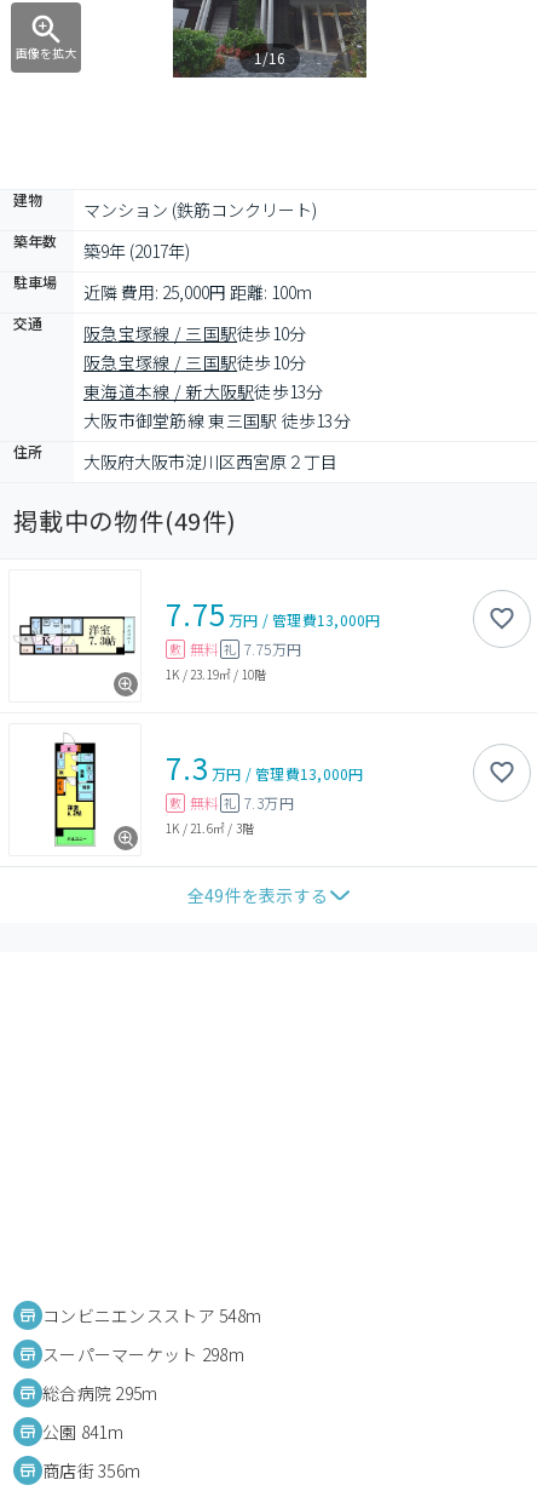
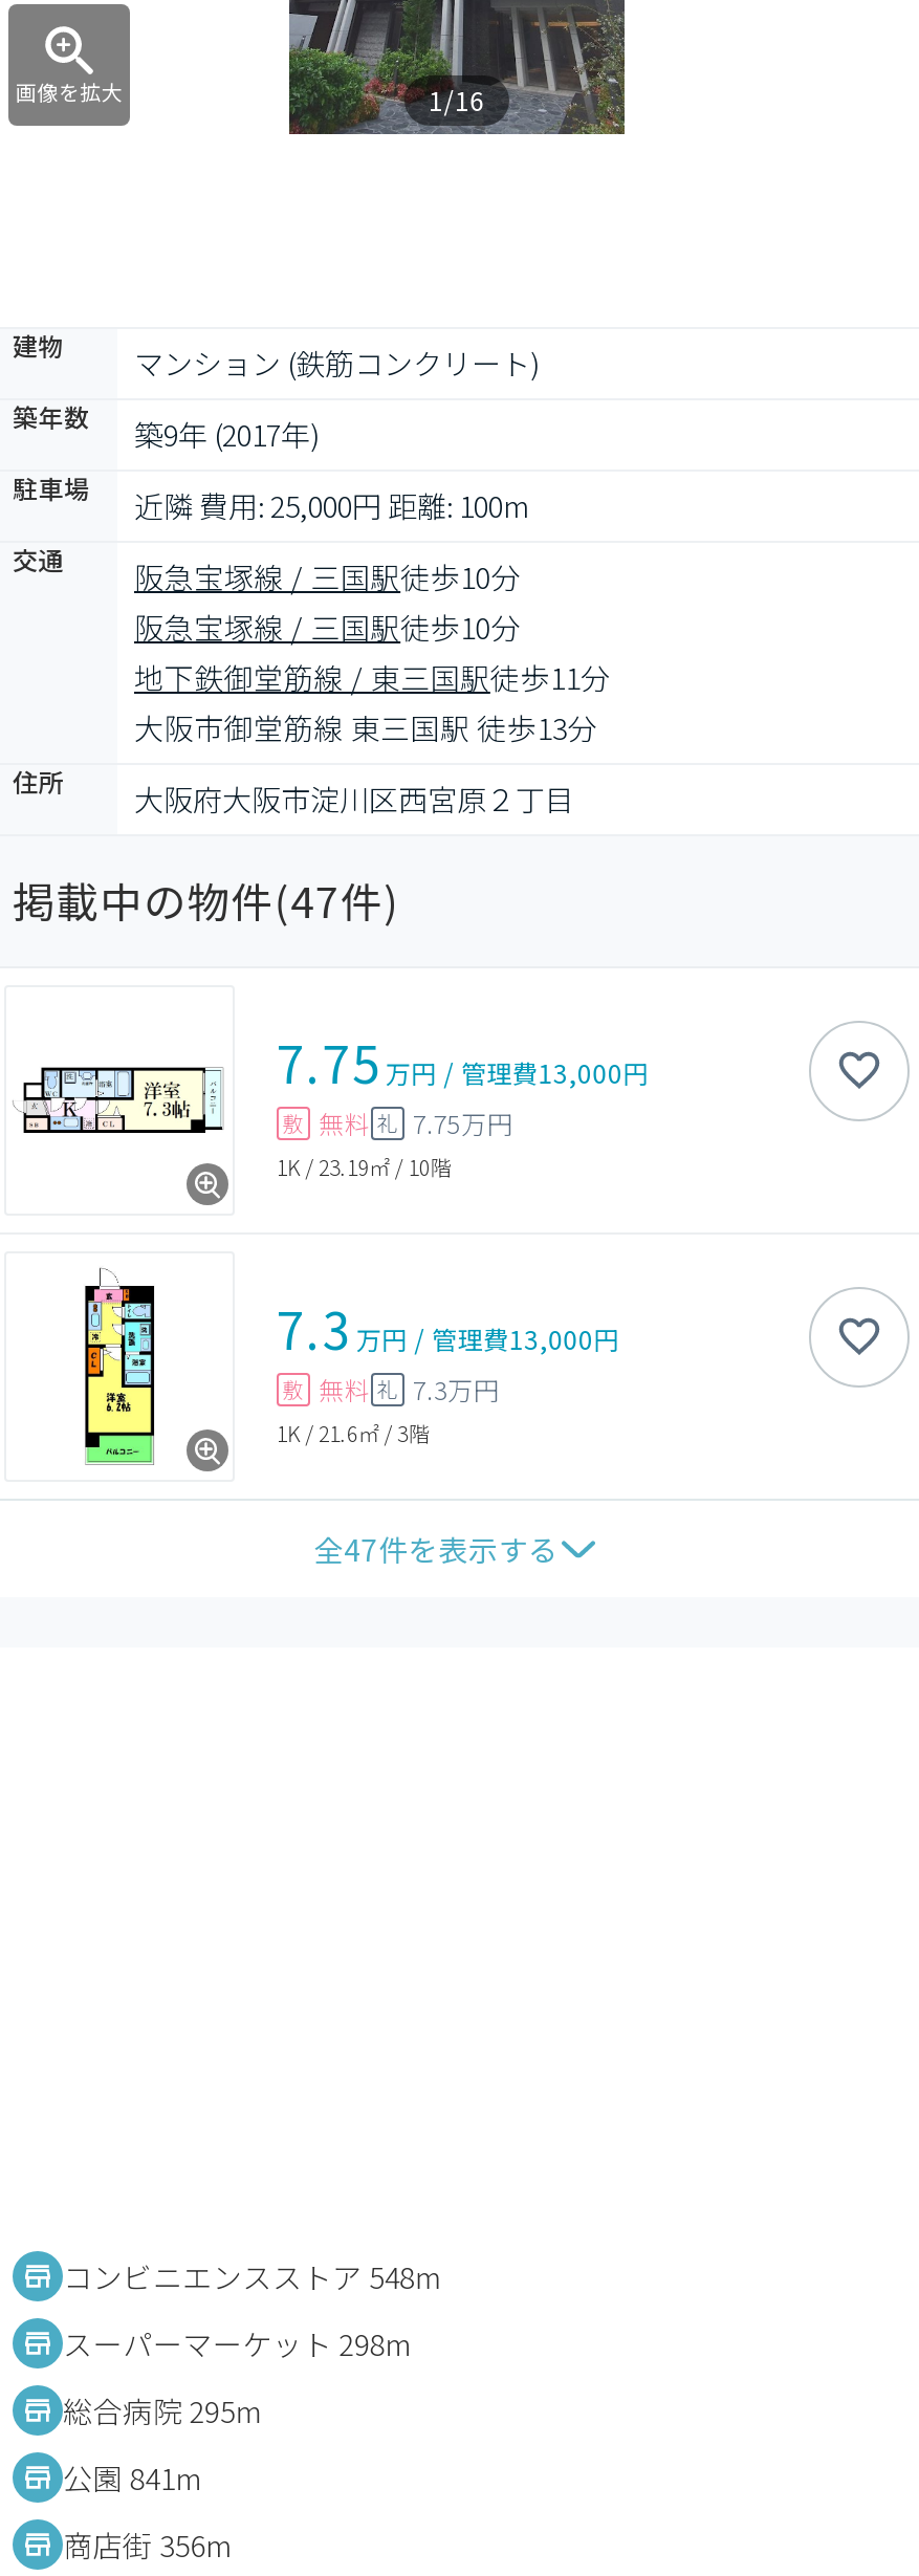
[83,379,324,403] 東海道本線 / 新大阪駅徒歩13分 -> [134,656,611,698] 地下鉄御堂筋線 / 東三国駅徒歩11分
[13,503,237,538] 掲載中の物件(49件) -> [13,870,400,931] 掲載中の物件(47件)
[187,883,328,907] 全49件を表示する -> [314,1528,558,1570] 全47件を表示する

